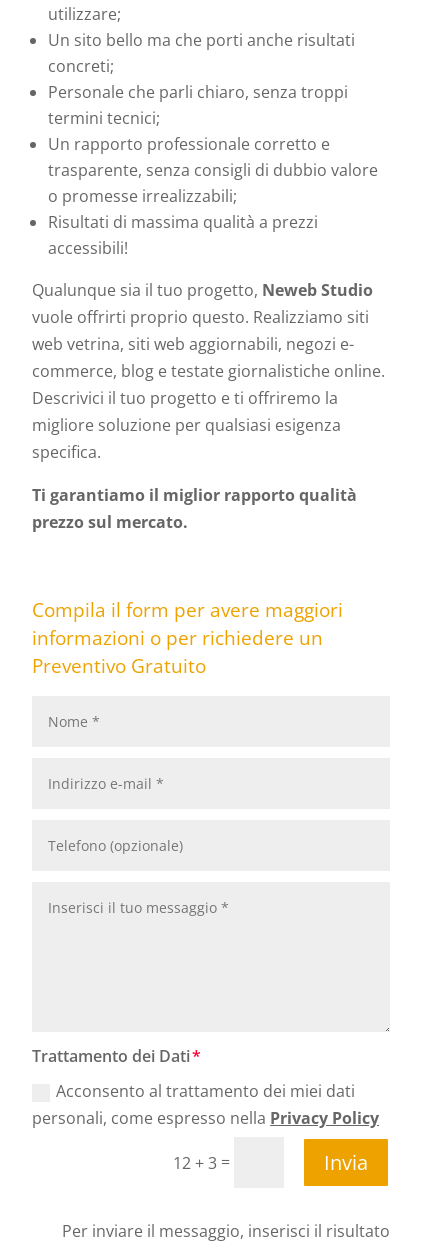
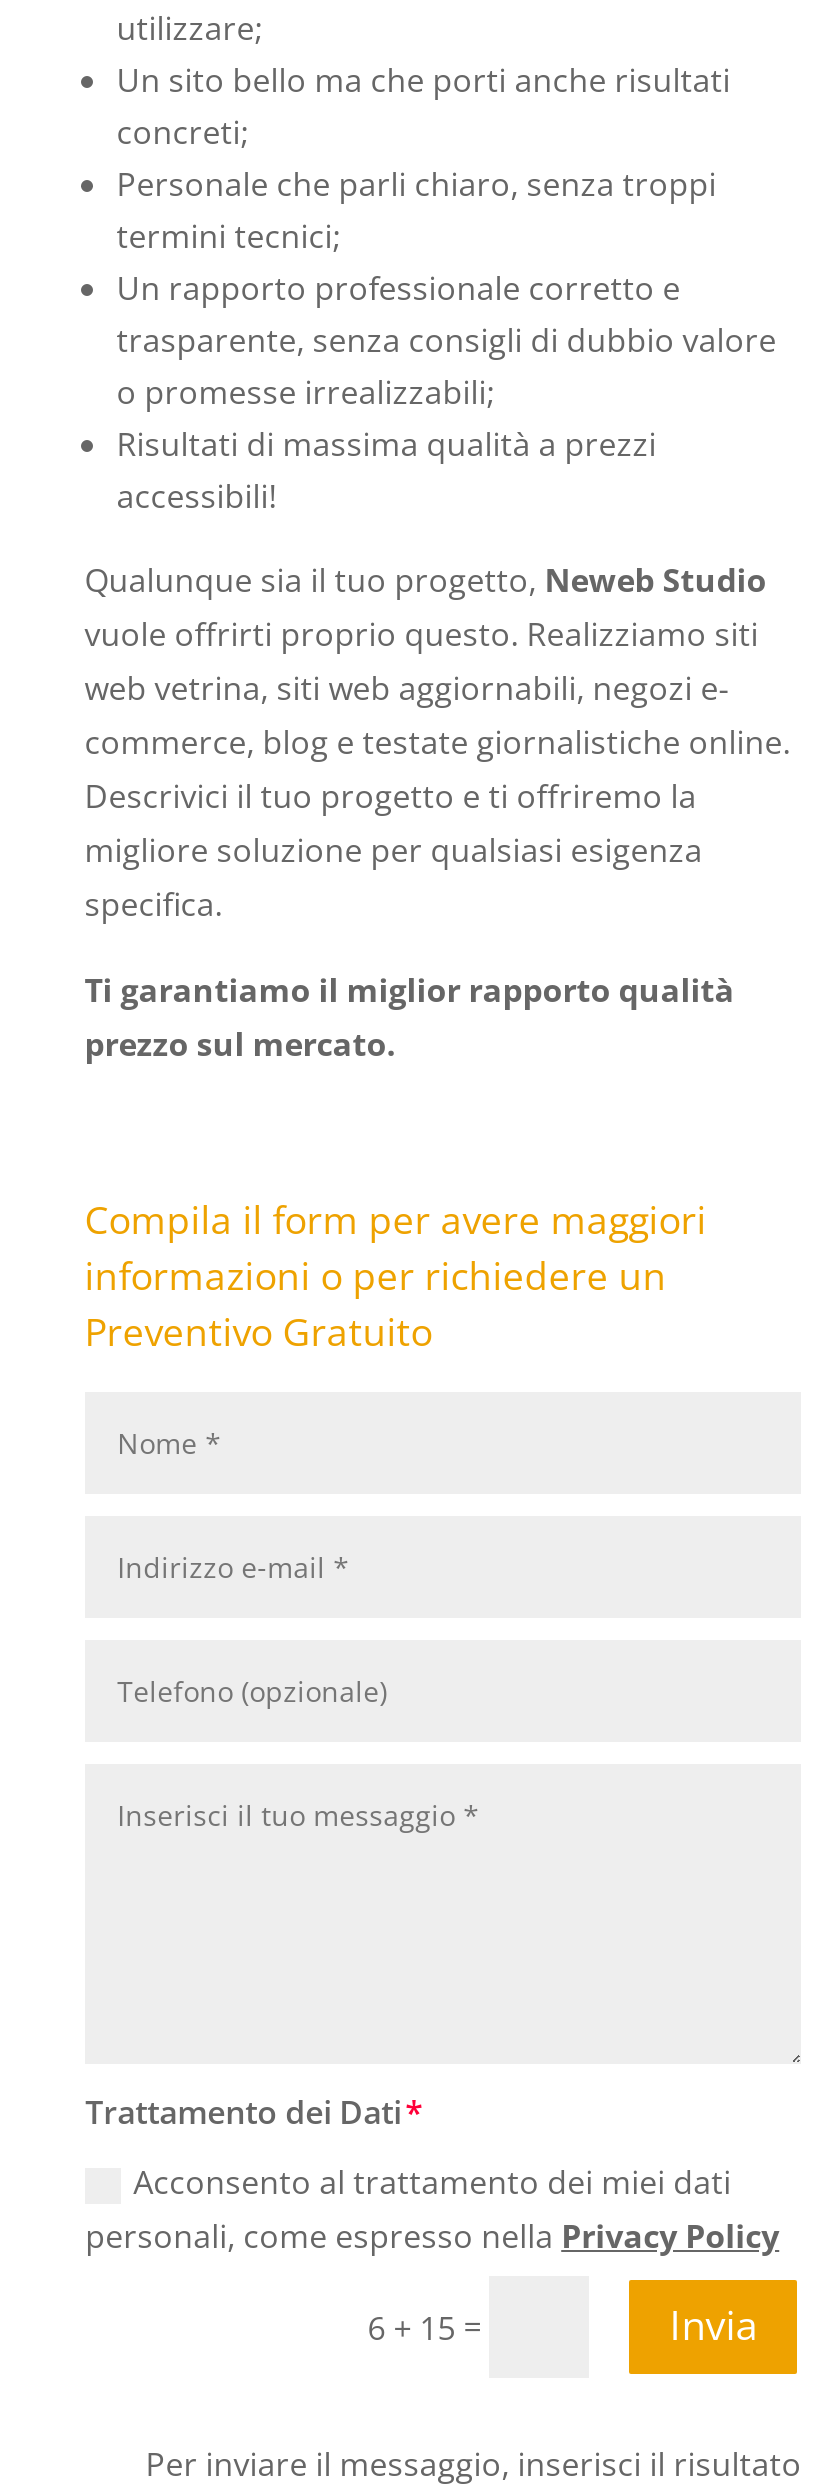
[173,1151,234,1175] 12 + 3 = -> [367,2303,489,2349] 6 + 15 =

